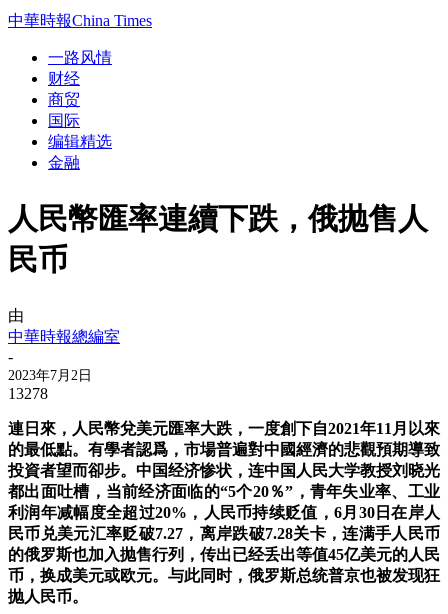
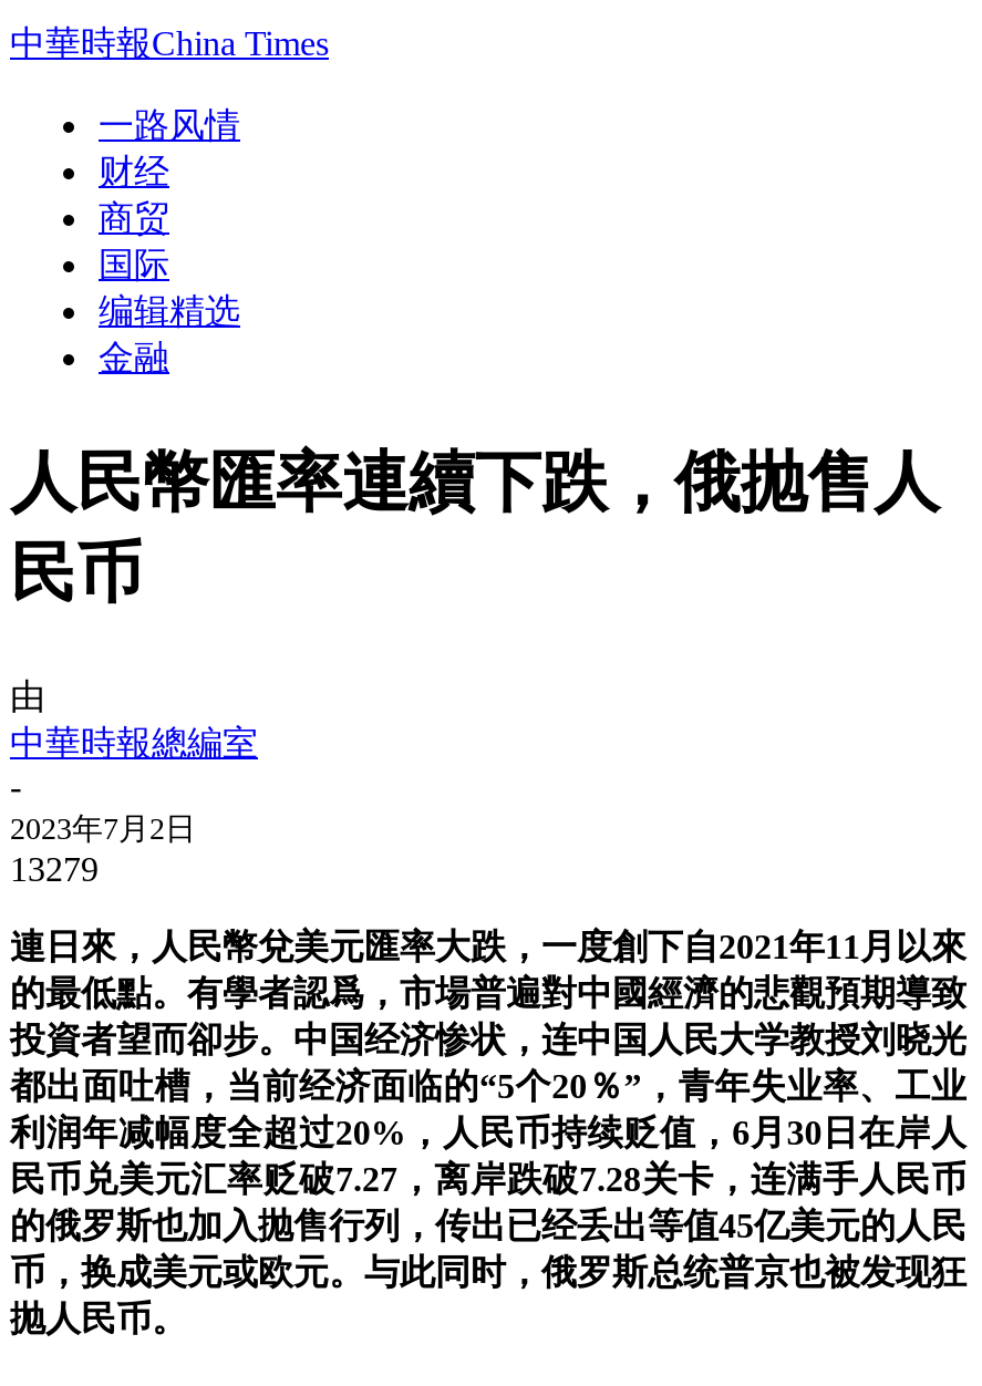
[8,385,48,402] 13278 -> [10,850,99,887] 13279

